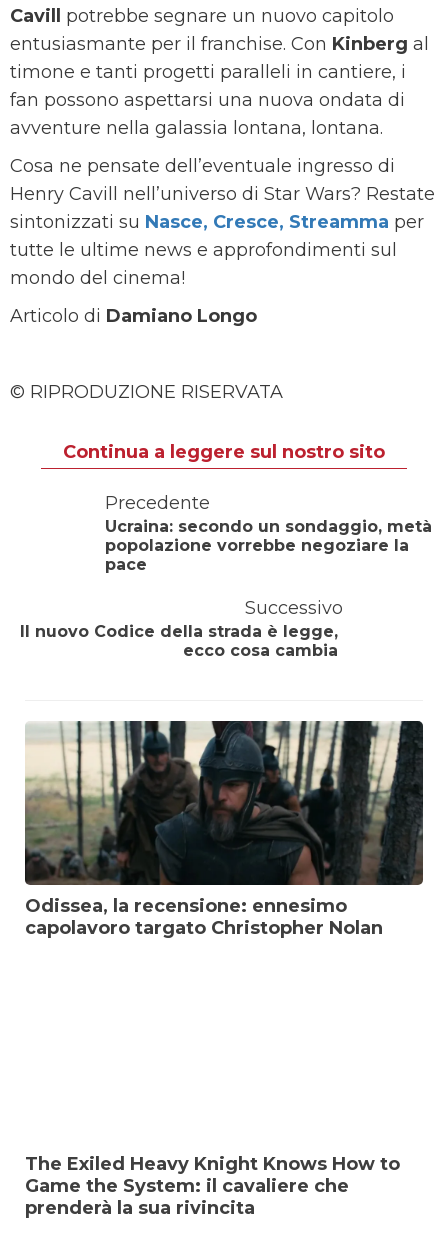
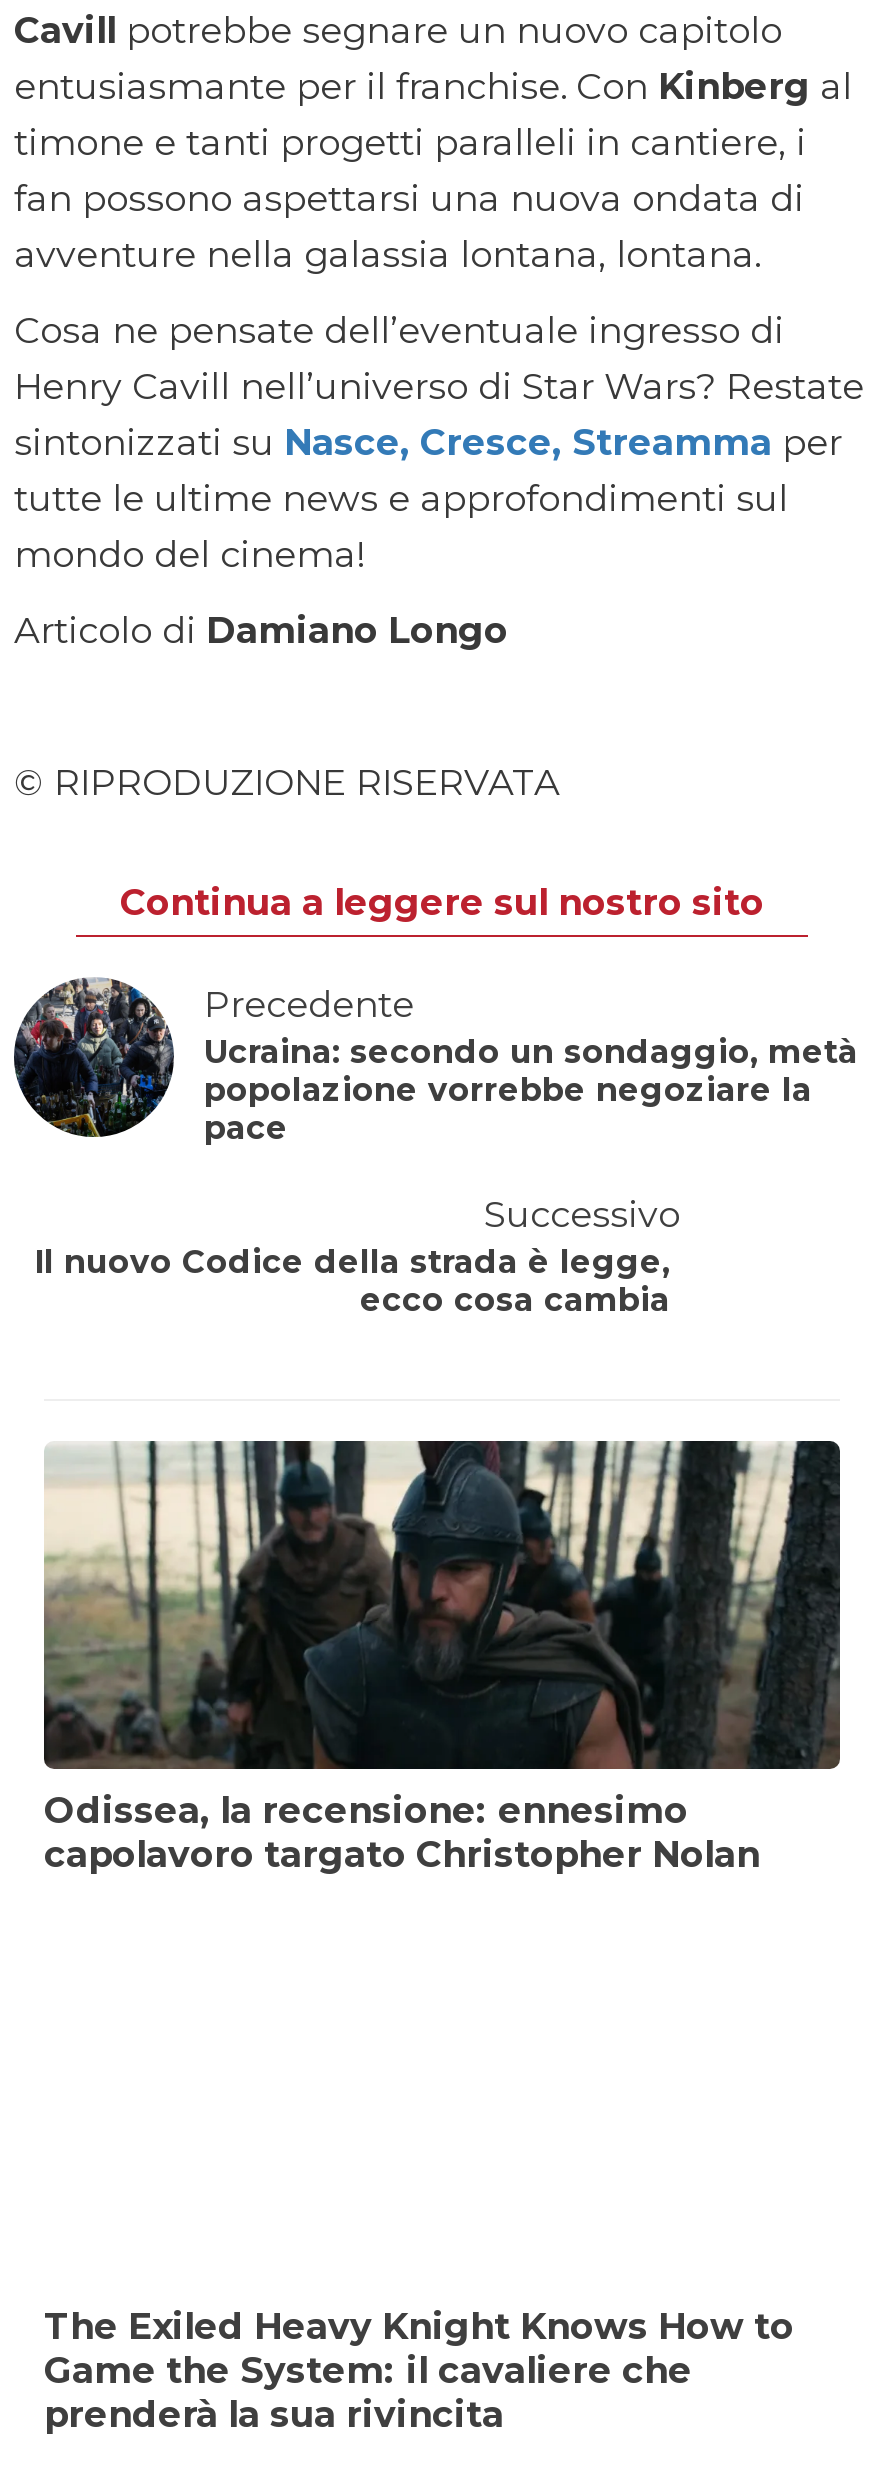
none -> [12,977,176,1139] [image]

